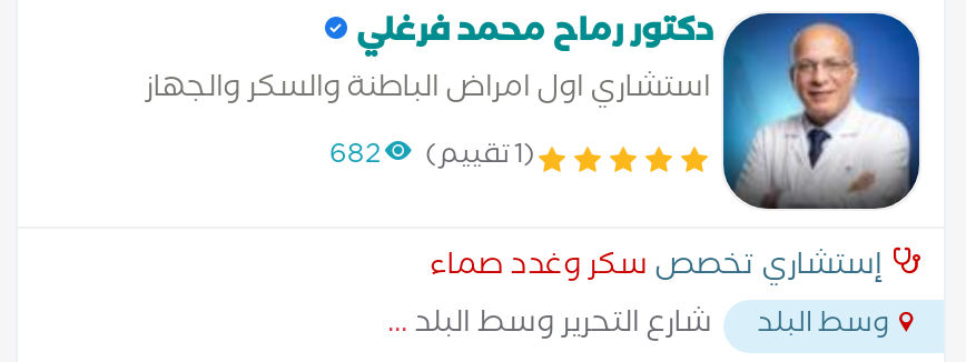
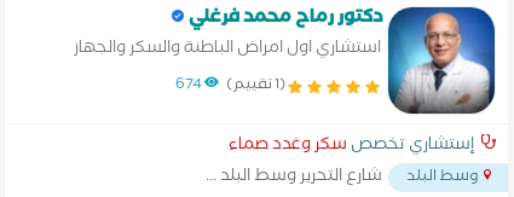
[329,133,381,184] 682 -> [175,73,202,100] 674

